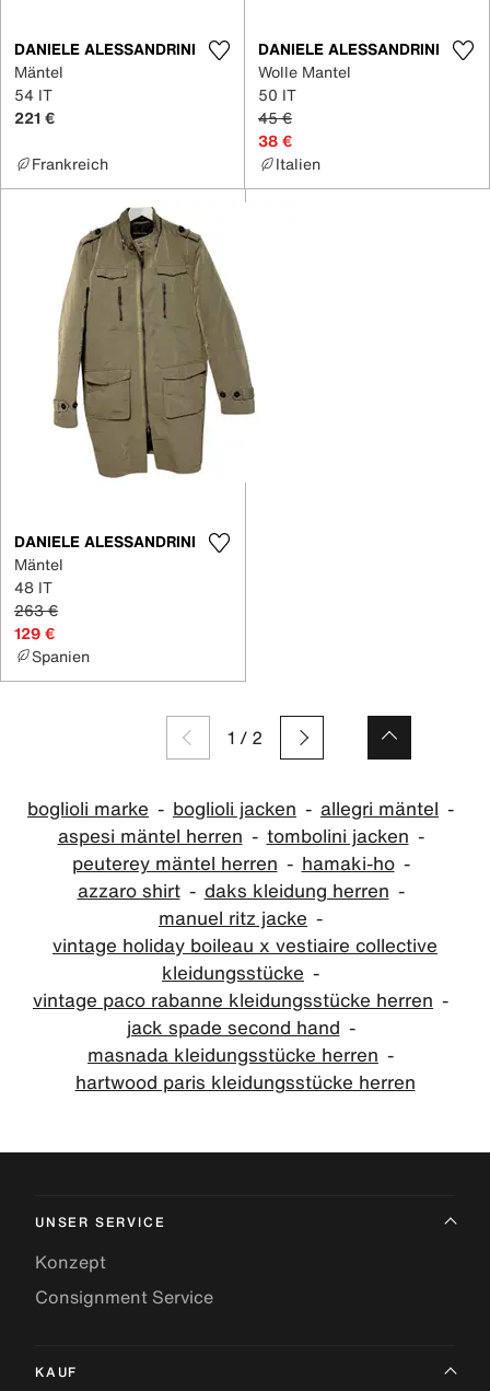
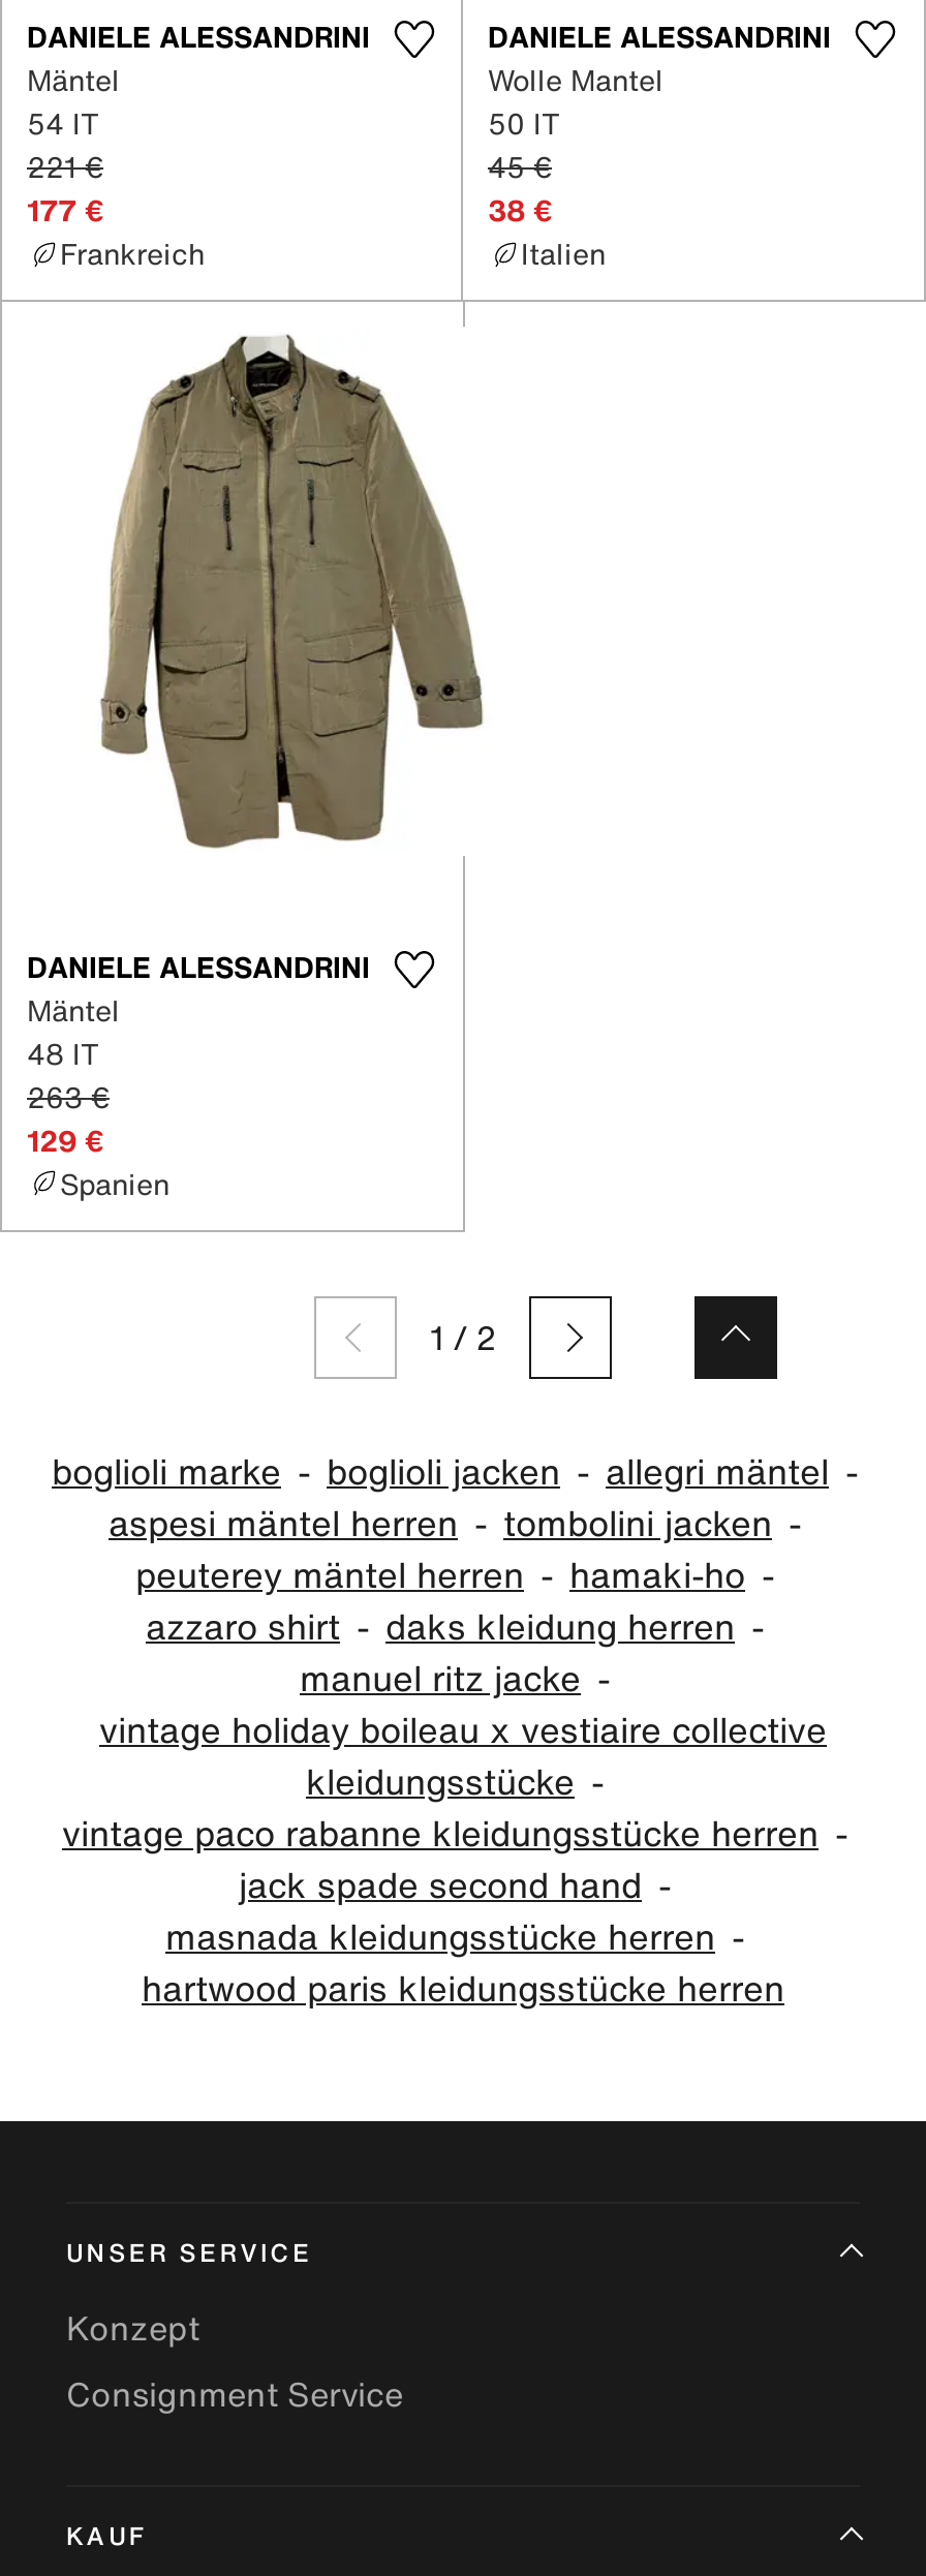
none -> [27,188,103,232] 177 €

